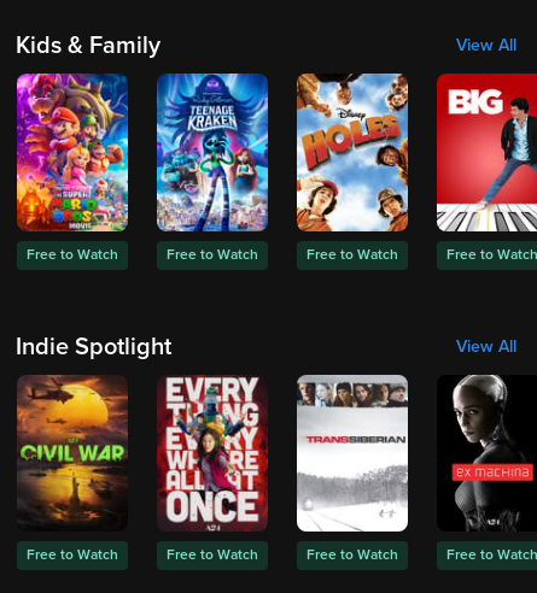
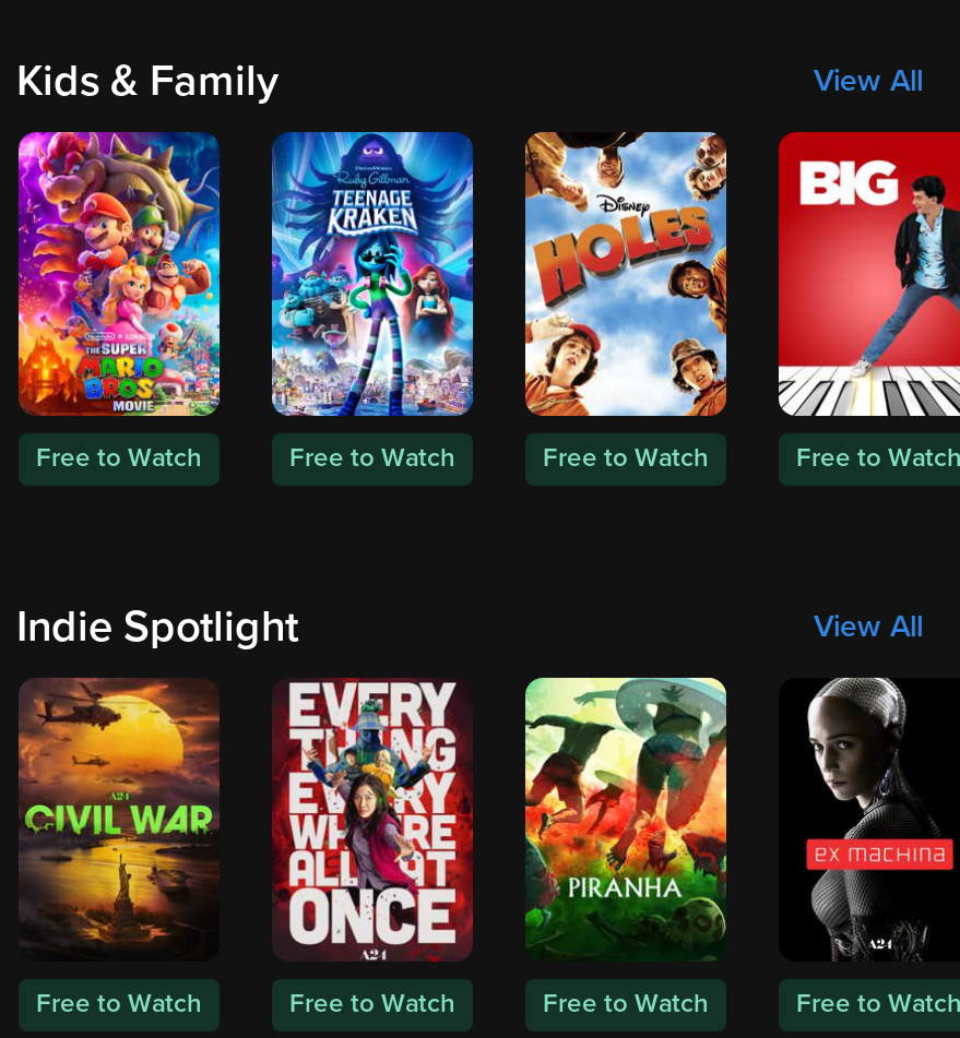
[296,375,409,533] [image] -> [523,678,728,962] [image]

